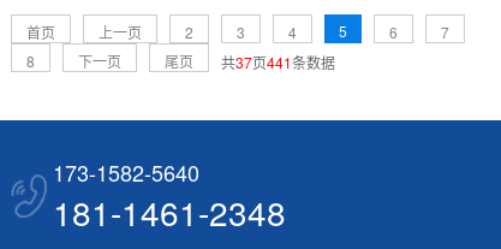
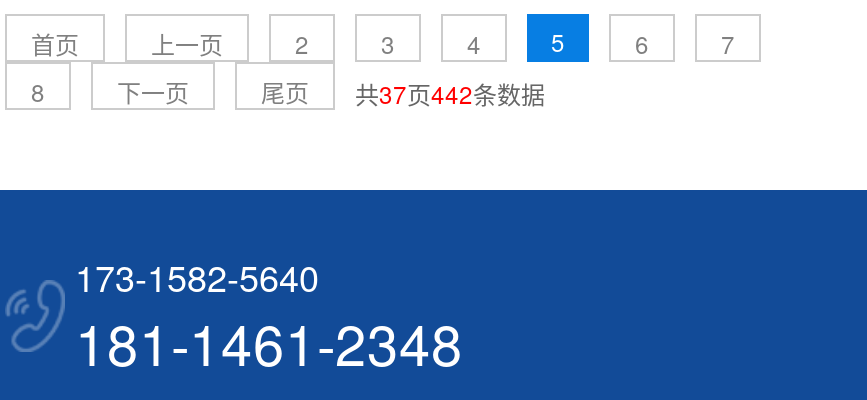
[165,50,335,72] 尾页 共37页441条数据 -> [261,73,545,109] 尾页 共37页442条数据

